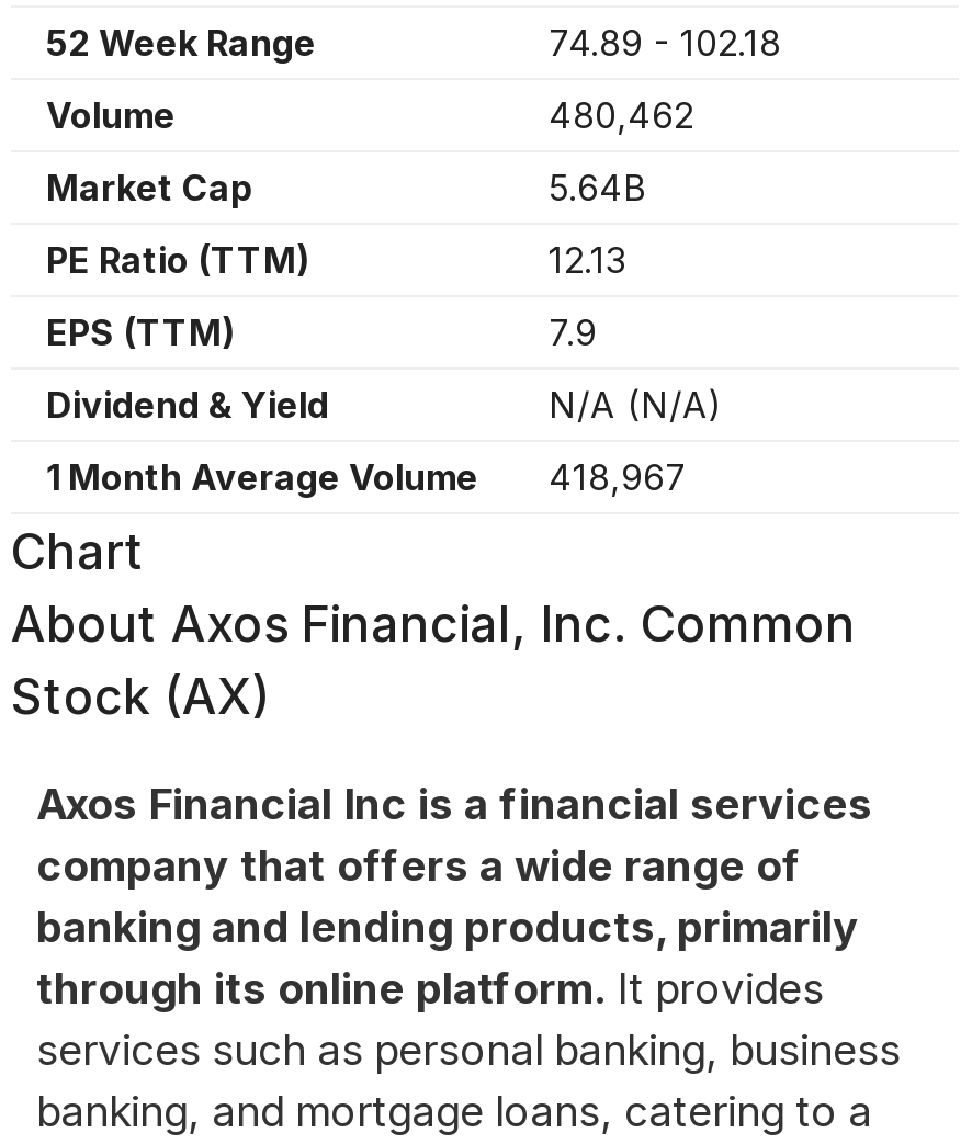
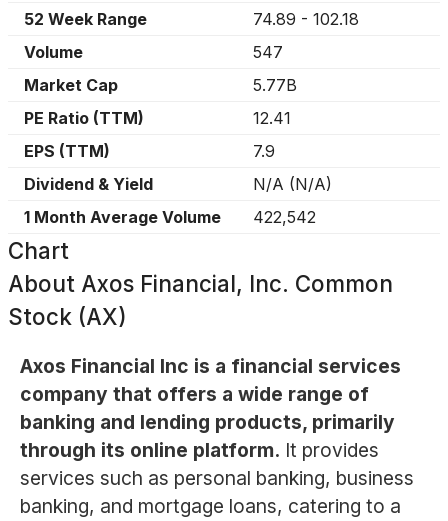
[549,93,693,137] 480,462 -> [253,42,283,62] 547
[549,166,647,209] 5.64B -> [253,75,297,95] 5.77B
[549,238,625,282] 12.13 -> [253,108,291,128] 12.41
[46,455,687,499] 1 Month Average Volume 418,967 -> [24,207,316,227] 1 Month Average Volume 422,542

